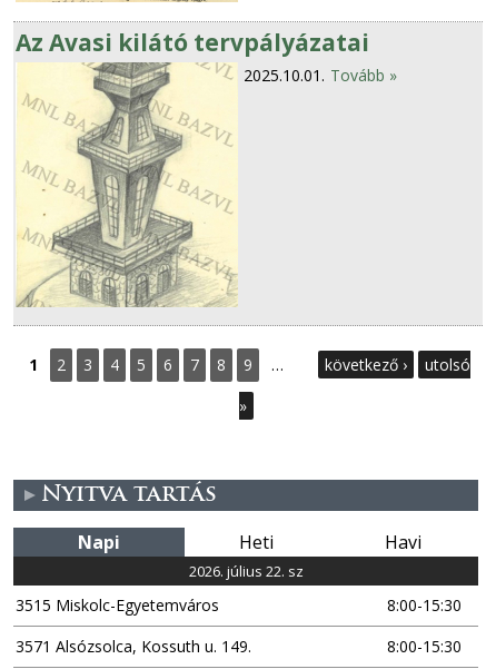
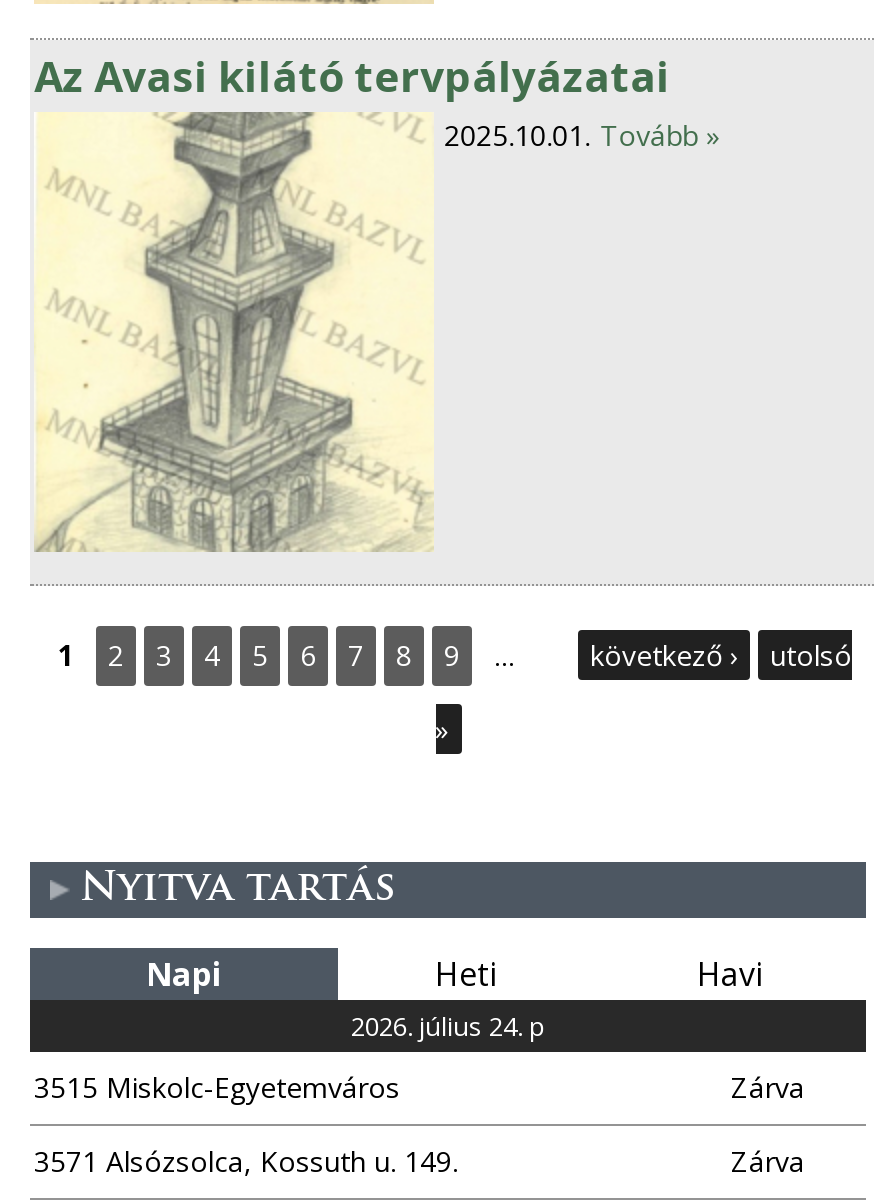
[189,561,303,581] 2026. július 22. sz -> [351,1008,545,1044] 2026. július 24. p
[386,594,461,616] 8:00-15:30 -> [731,1068,805,1106] Zárva
[386,636,461,657] 8:00-15:30 -> [731,1142,805,1180] Zárva

